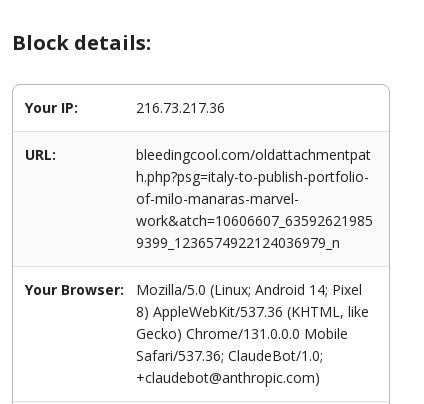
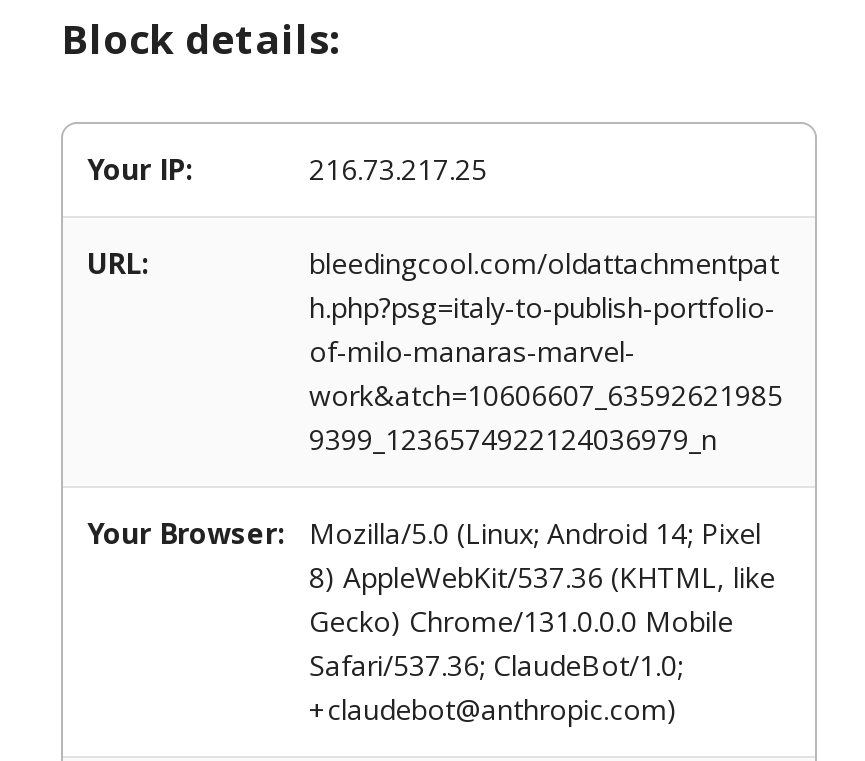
[136,98,225,117] 216.73.217.36 -> [309,150,487,188] 216.73.217.25

